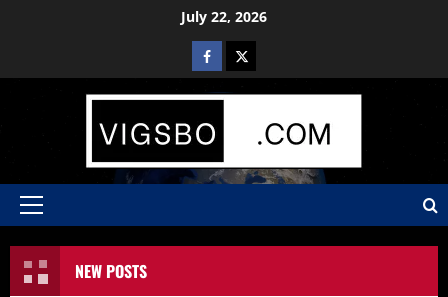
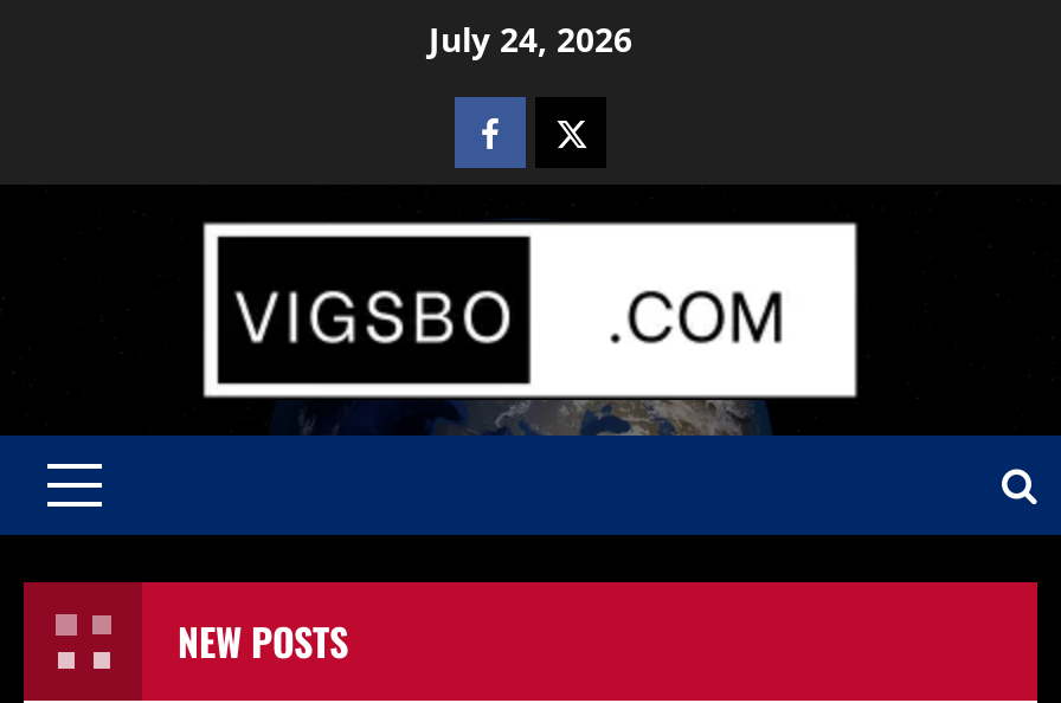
[181,7,267,26] July 22, 2026 -> [429,17,632,62] July 24, 2026

